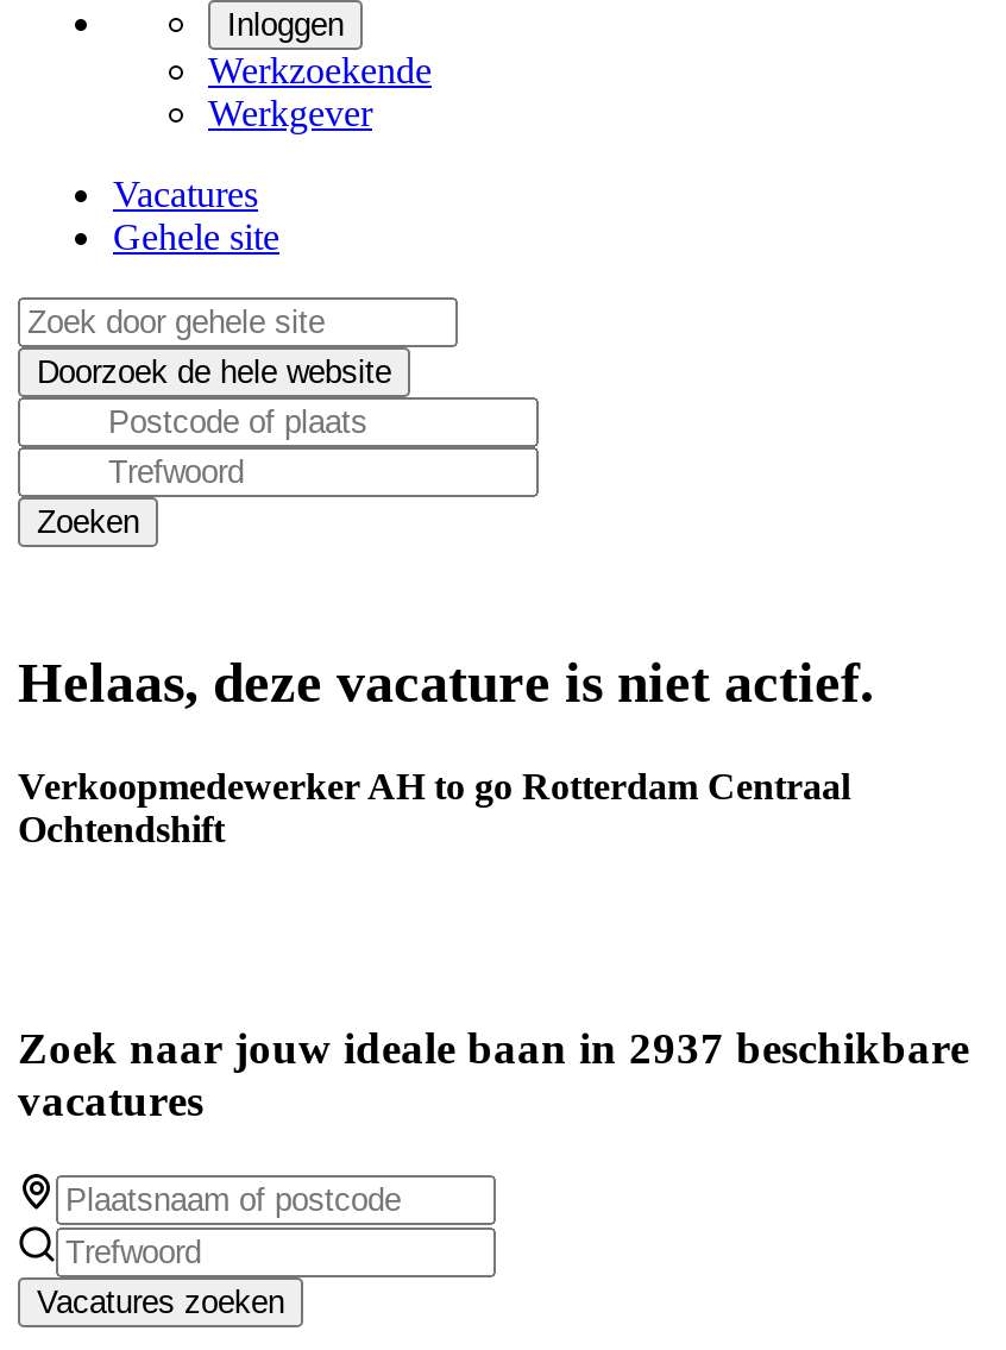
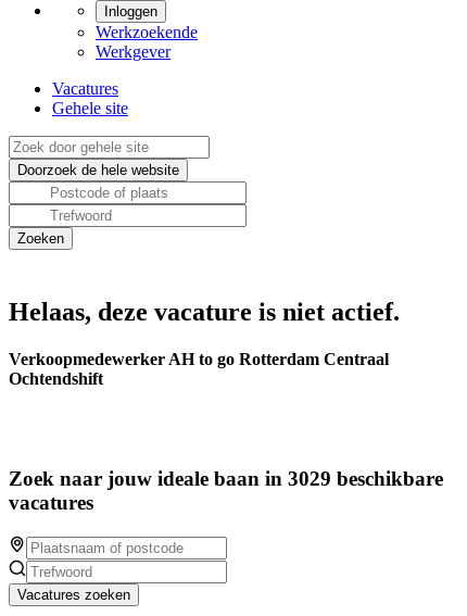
[18,1023,969,1073] Zoek naar jouw ideale baan in 2937 beschikbare -> [9,467,443,490] Zoek naar jouw ideale baan in 3029 beschikbare

